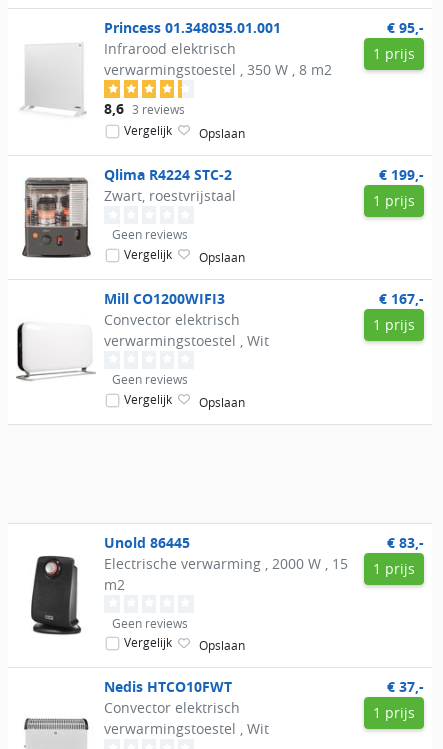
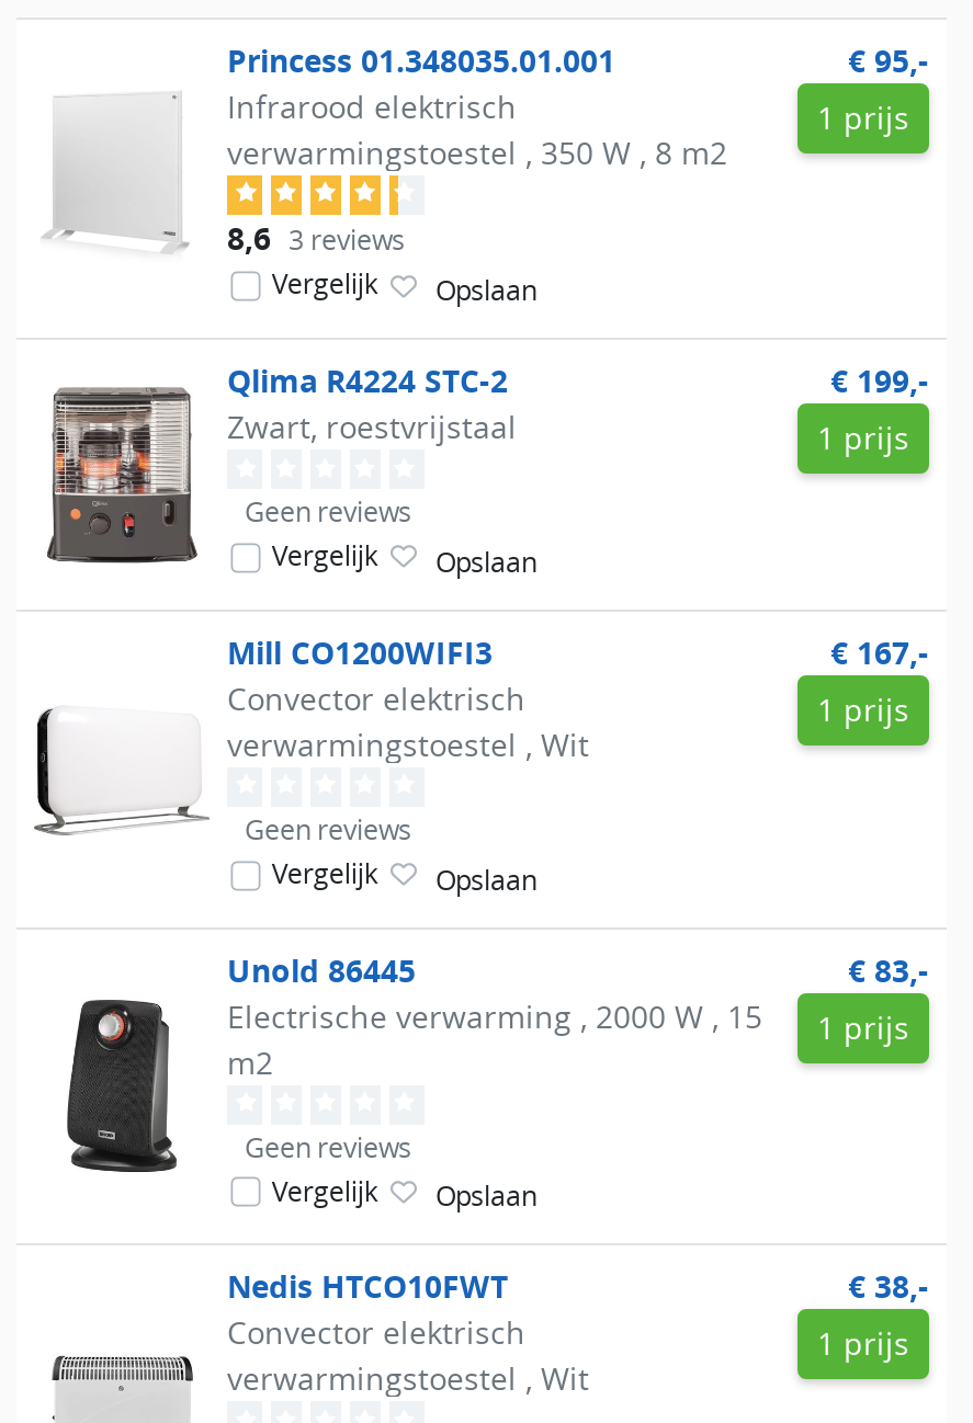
[387,677,424,696] € 37,- -> [848,1266,929,1307] € 38,-

